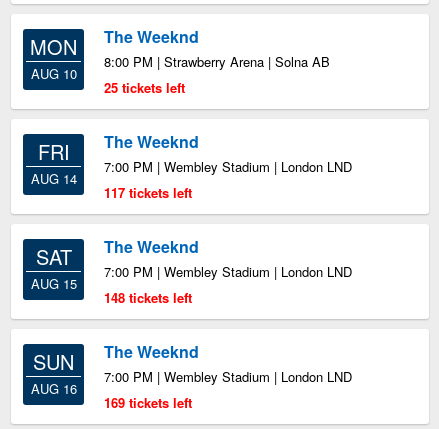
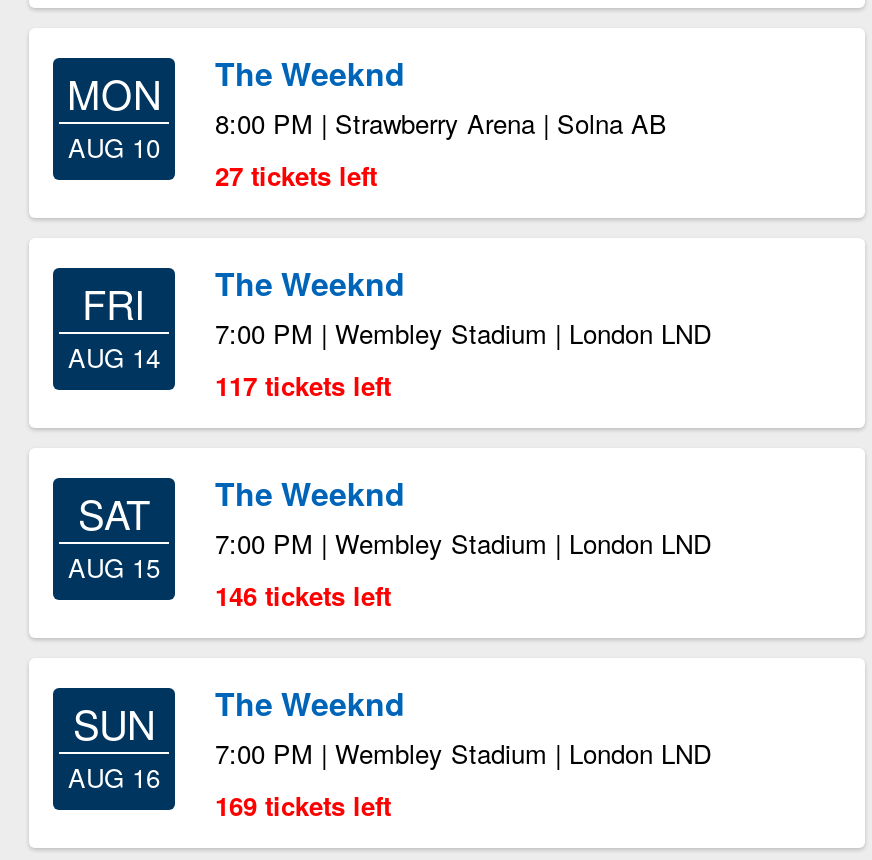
[104,78,185,97] 25 tickets left -> [215,156,377,194] 27 tickets left
[104,288,192,307] 148 tickets left -> [215,576,391,614] 146 tickets left

